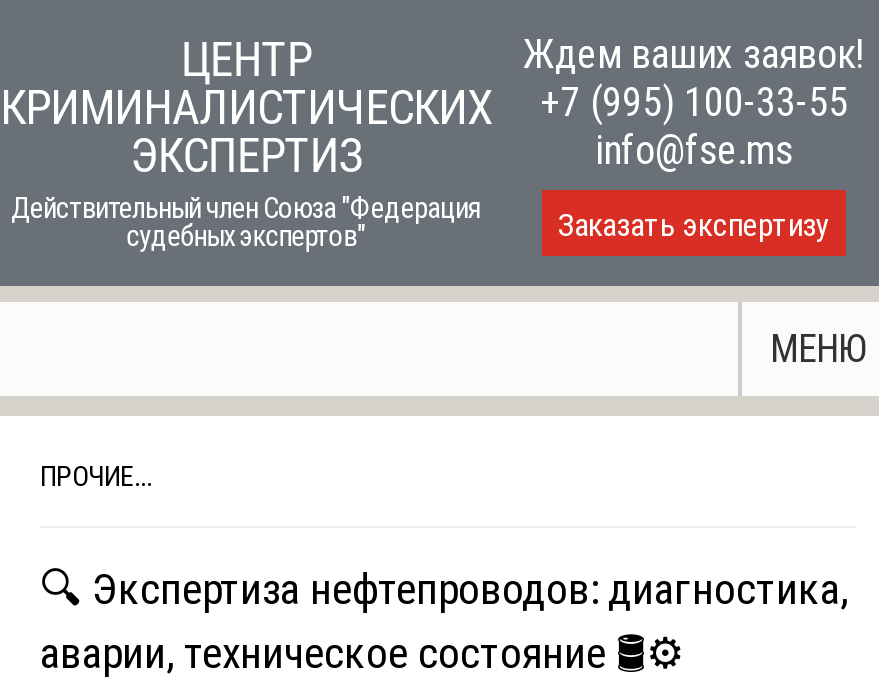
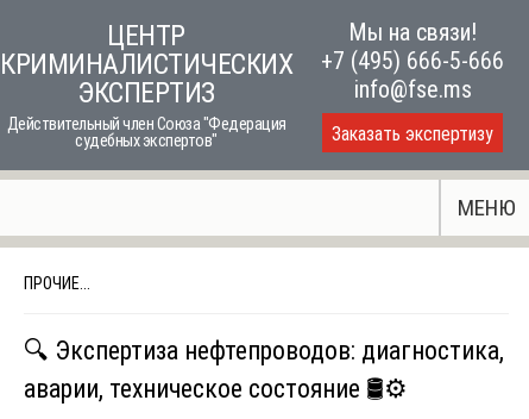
[523,30,865,126] Ждем ваших заявок! | +7 (995) 100-33-55 -> [321,18,504,75] Мы на связи! | +7 (495) 666-5-666

